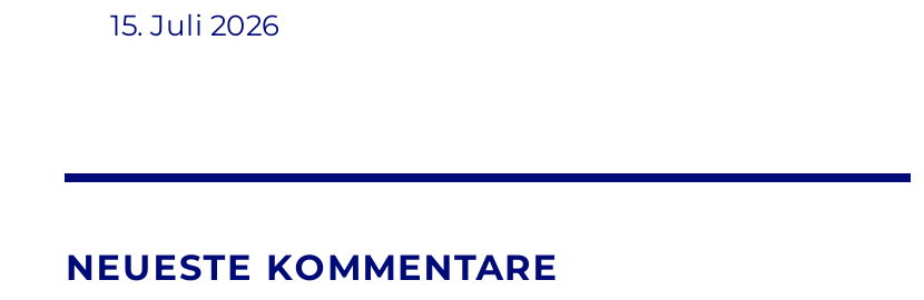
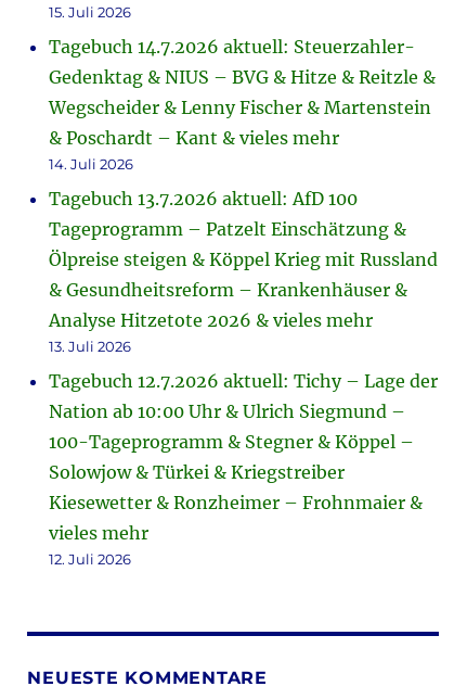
none -> [49,36,438,568] Tagebuch 14.7.2026 aktuell: Steuerzahler- | Gedenktag & NIUS – BVG & Hitze & Reitzle & | Wegscheider & Lenny Fischer & Martenstein | & Poschardt – Kant & vieles mehr | 14. Juli 2026 | Tagebuch 13.7.2026 aktuell: AfD 100 | Tageprogramm – Patzelt Einschätzung & | Ölpreise steigen & Köppel Krieg mit Russland | & Gesundheitsreform – Krankenhäuser & | Analyse Hitzetote 2026 & vieles mehr | 13. Juli 2026 | Tagebuch 12.7.2026 aktuell: Tichy – Lage der | Nation ab 10:00 Uhr & Ulrich Siegmund – | 100-Tageprogramm & Stegner & Köppel – | Solowjow & Türkei & Kriegstreiber | Kiesewetter & Ronzheimer – Frohnmaier & | vieles mehr | 12. Juli 2026

